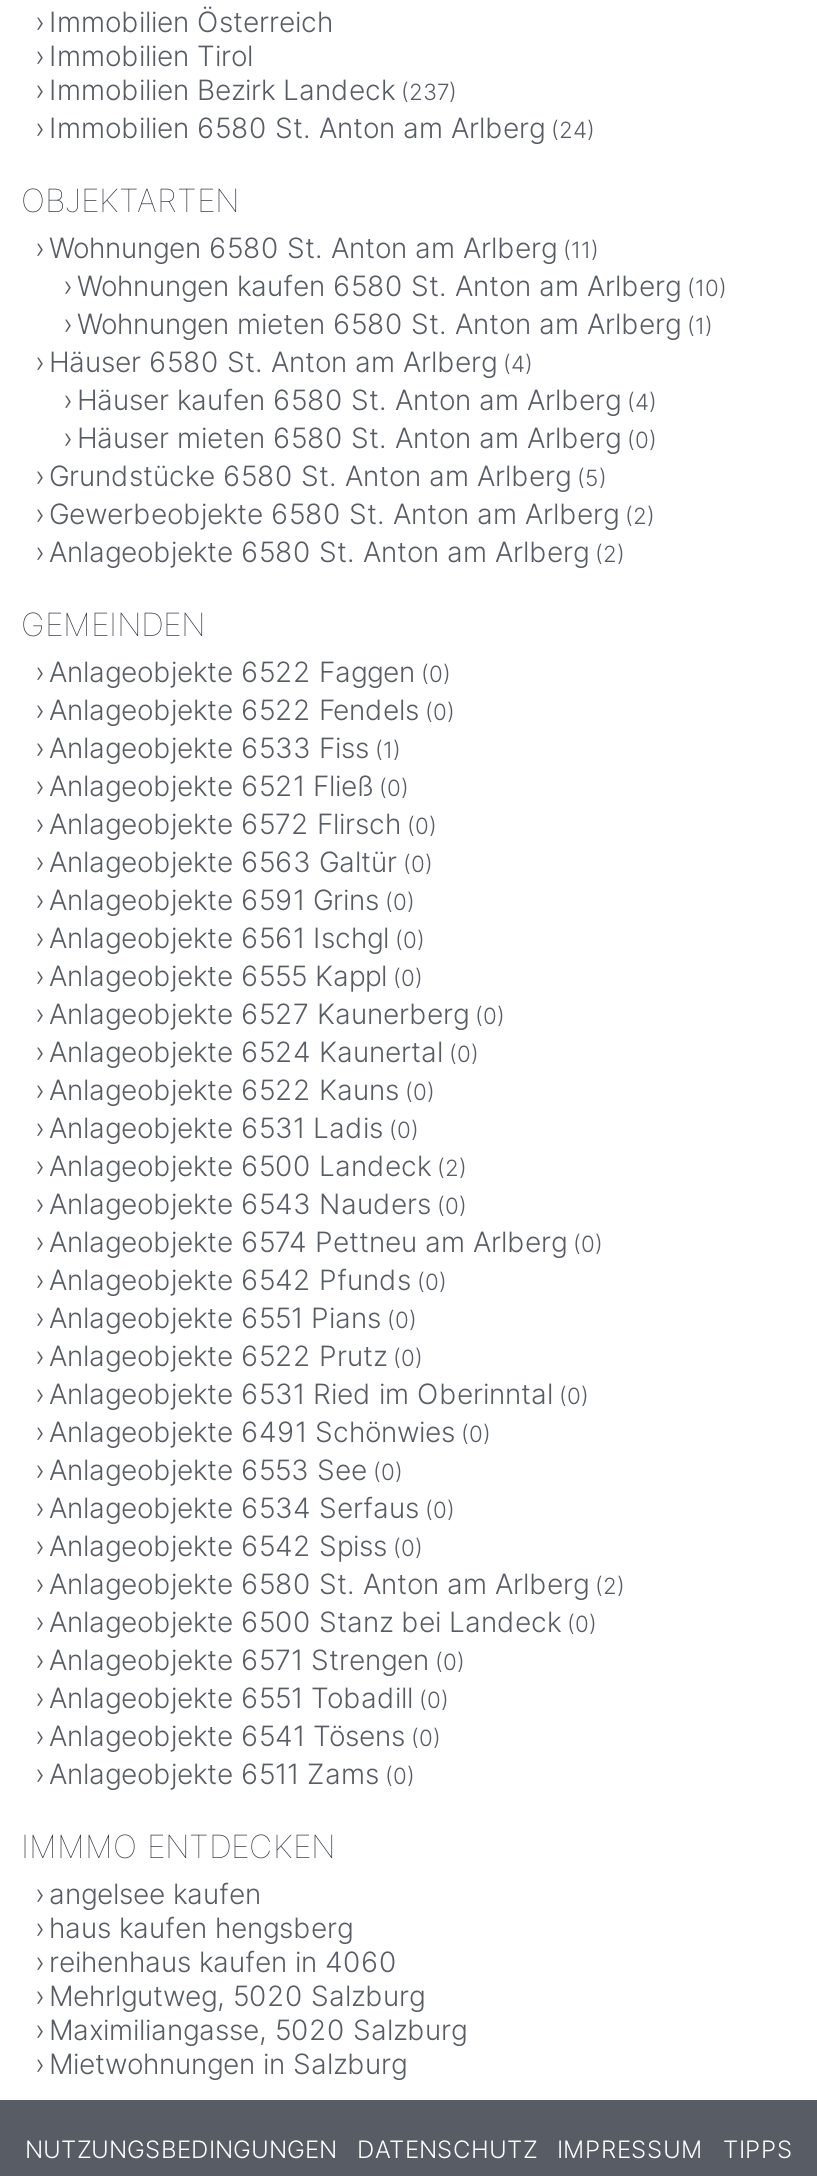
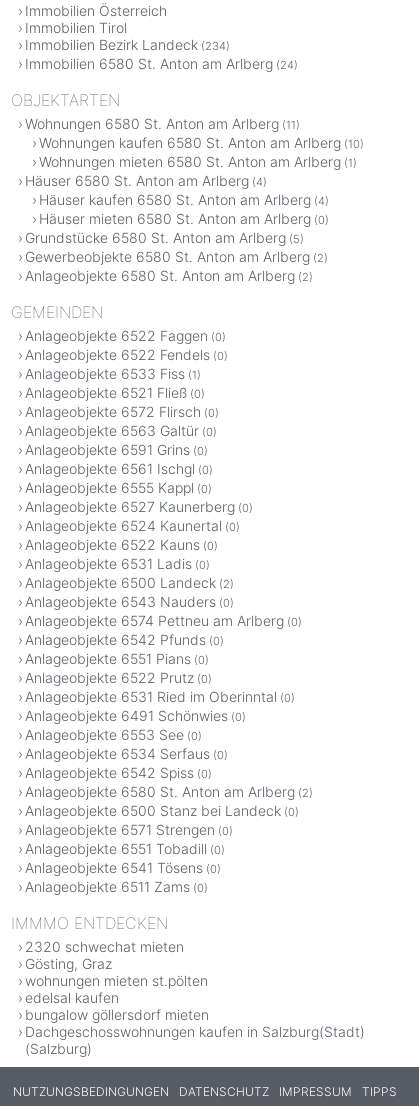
[49,72,457,106] Immobilien Bezirk Landeck (237) -> [25,36,230,53] Immobilien Bezirk Landeck (234)
[49,1876,467,2080] angelsee kaufen | haus kaufen hengsberg | reihenhaus kaufen in 4060 | Mehrlgutweg, 5020 Salzburg | Maximiliangasse, 5020 Salzburg | Mietwohnungen in Salzburg -> [25,938,365,1057] 2320 schwechat mieten | Gösting, Graz | wohnungen mieten st.pölten | edelsal kaufen | bungalow göllersdorf mieten | Dachgeschosswohnungen kaufen in Salzburg(Stadt) | (Salzburg)

